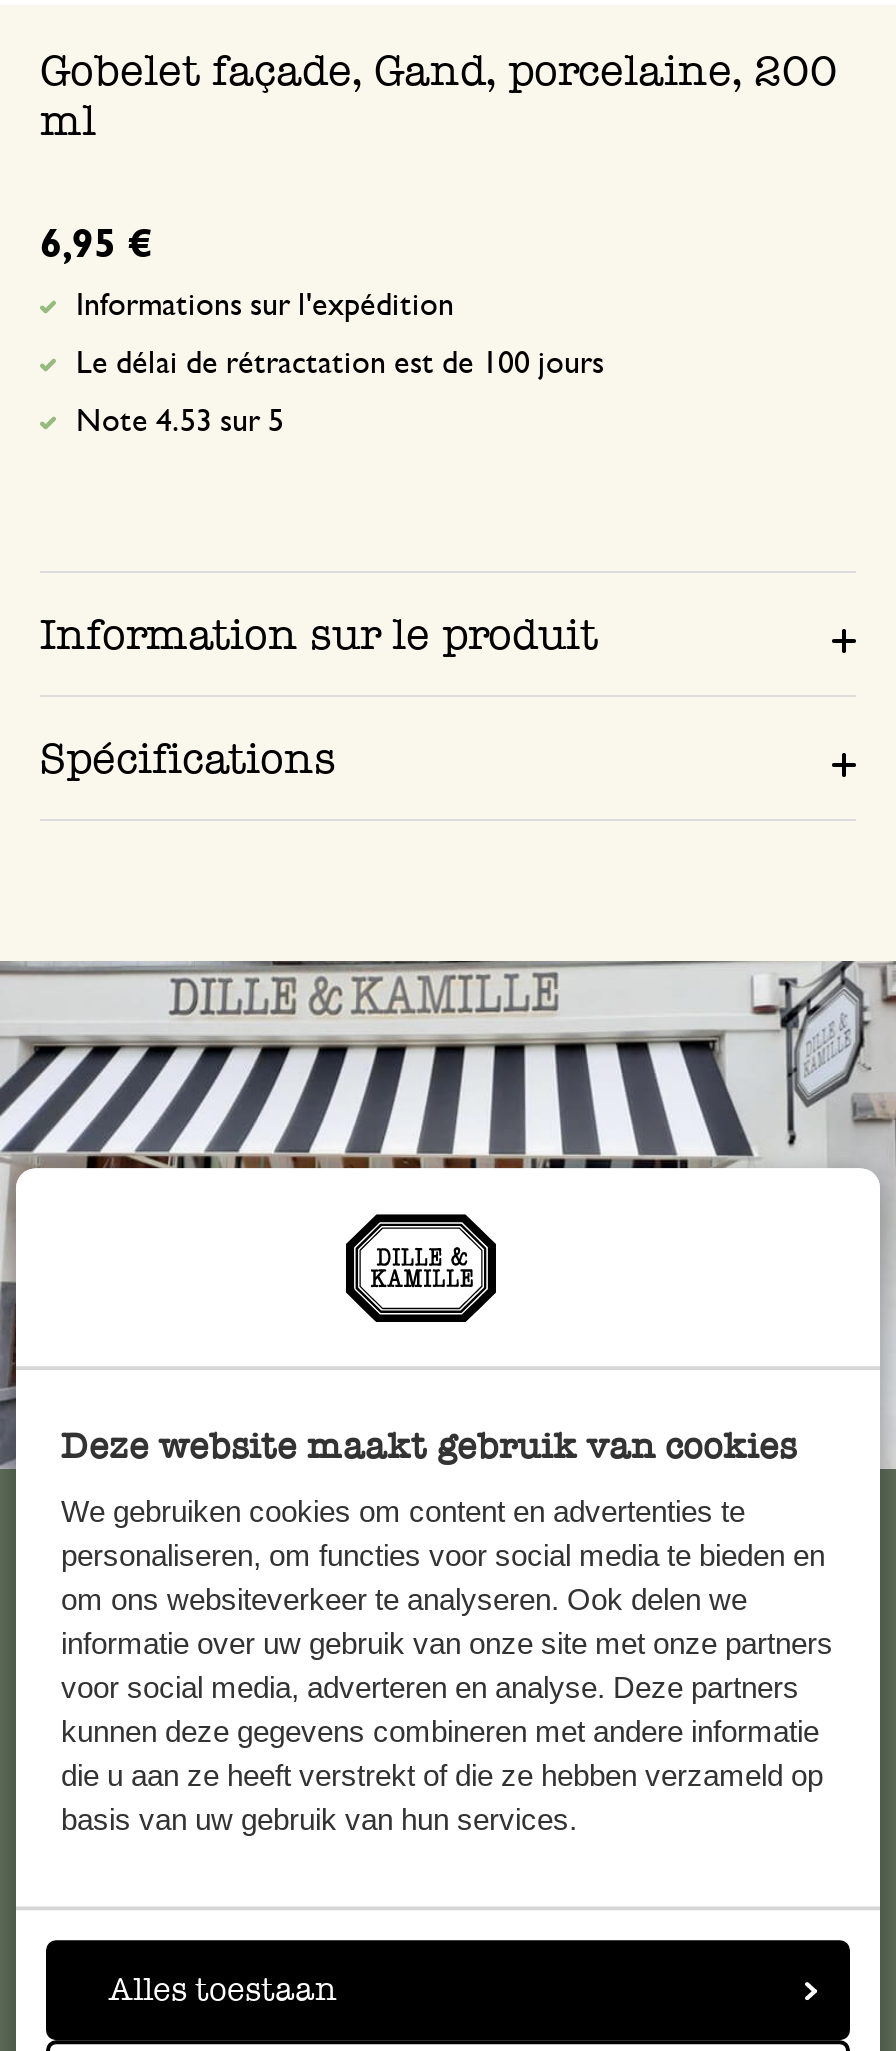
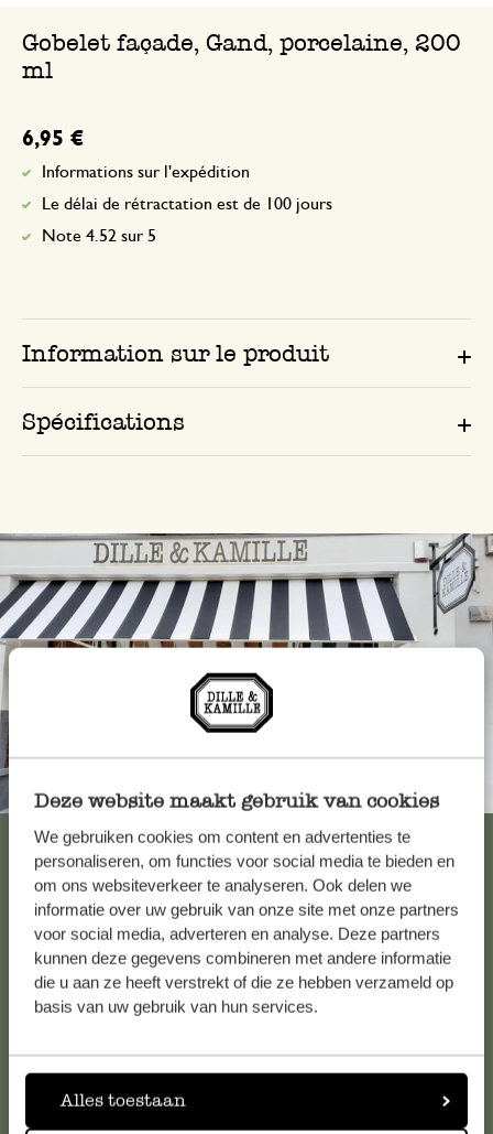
[76,406,284,438] Note 4.53 sur 5 -> [42,227,156,245] Note 4.52 sur 5

